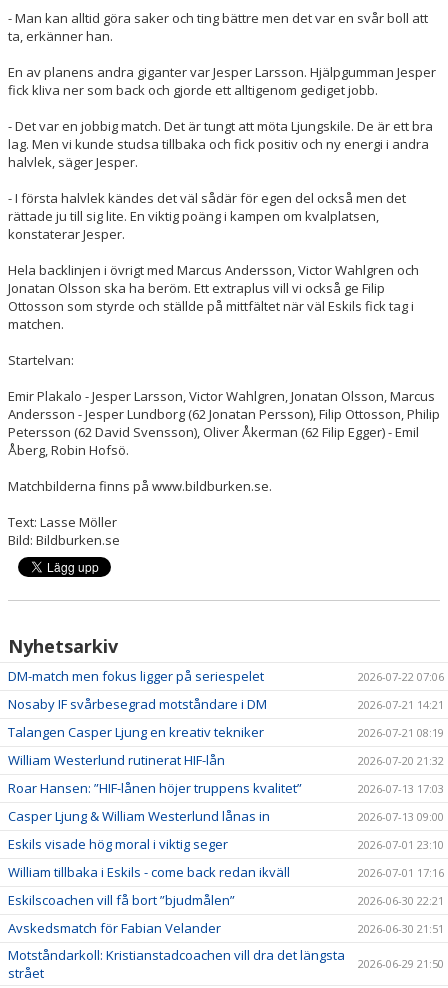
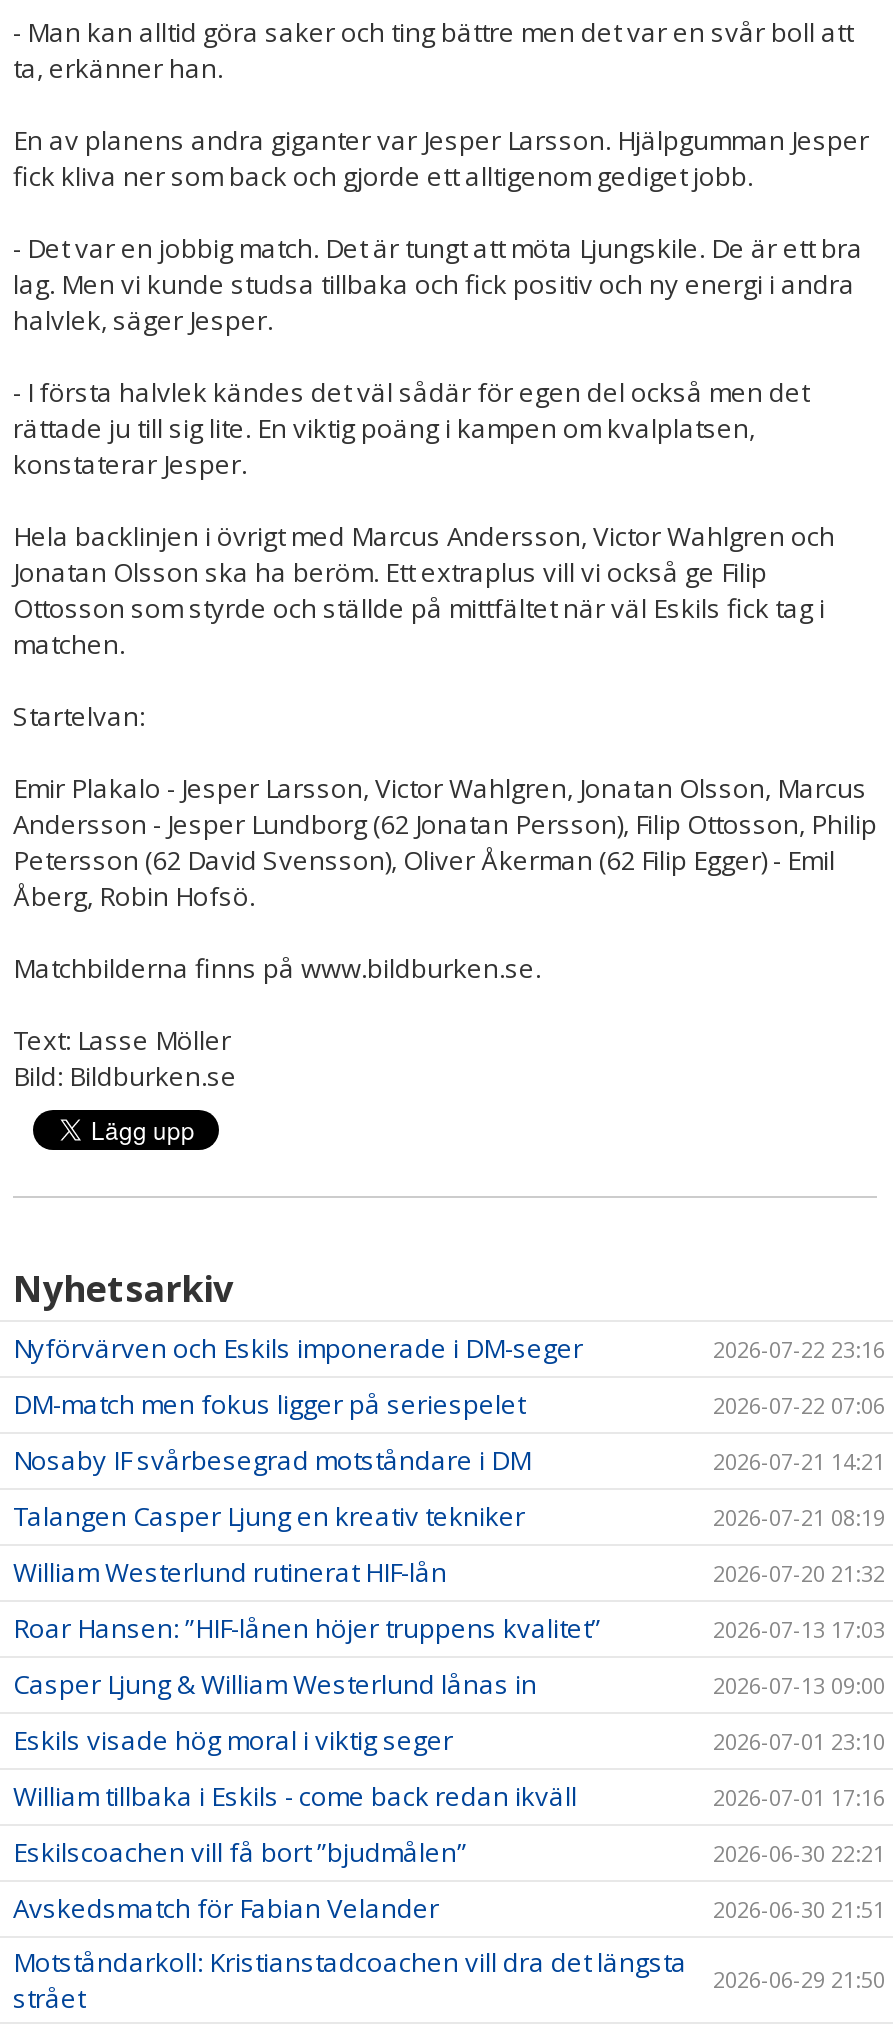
none -> [13,1331,885,1367] Nyförvärven och Eskils imponerade i DM-seger | 2026-07-22 23:16

